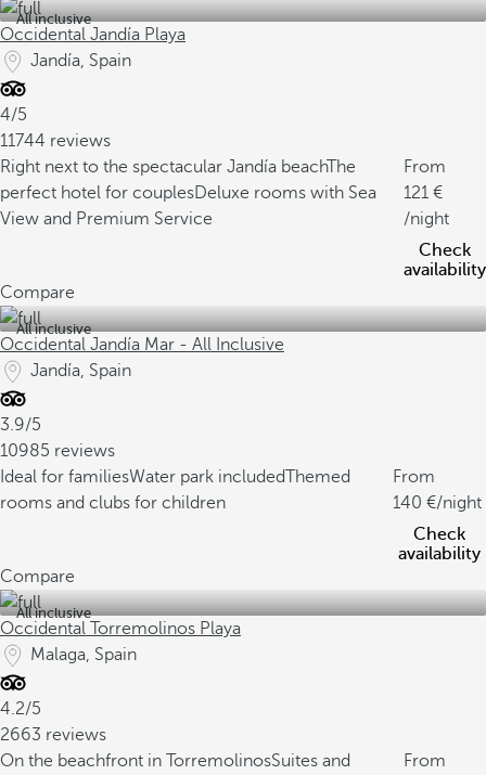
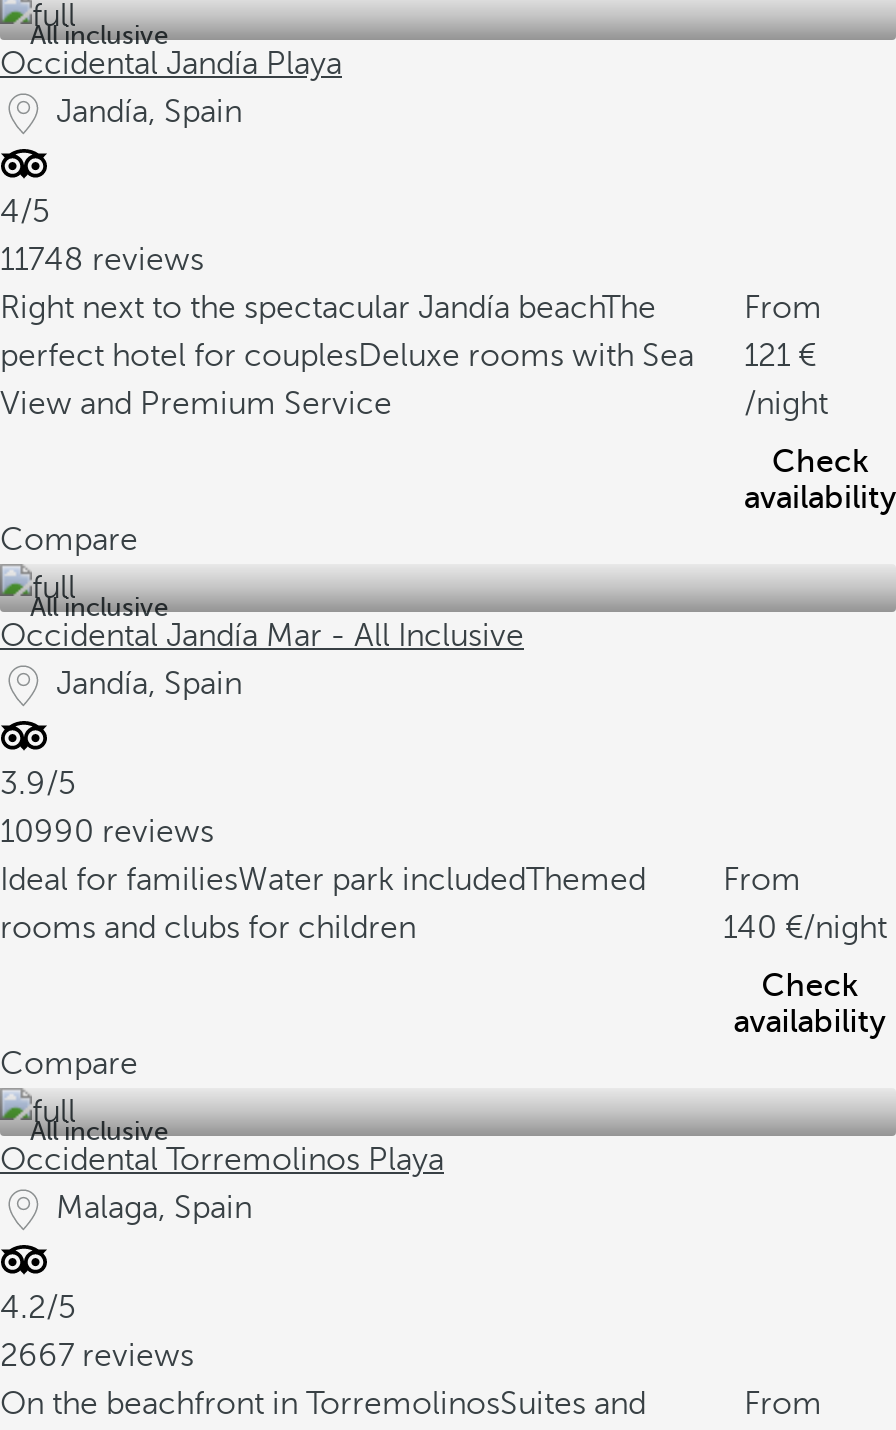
[0,131,111,151] 11744 reviews -> [0,242,204,278] 11748 reviews
[0,441,115,461] 10985 reviews -> [0,814,214,850] 10990 reviews
[0,725,106,745] 2663 reviews -> [0,1338,194,1374] 2667 reviews

